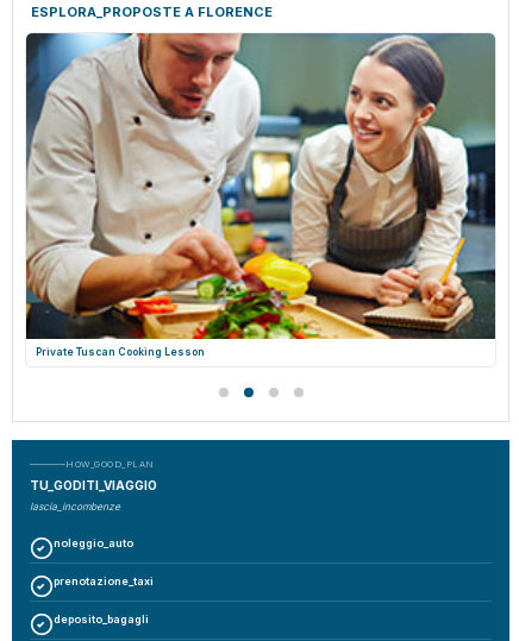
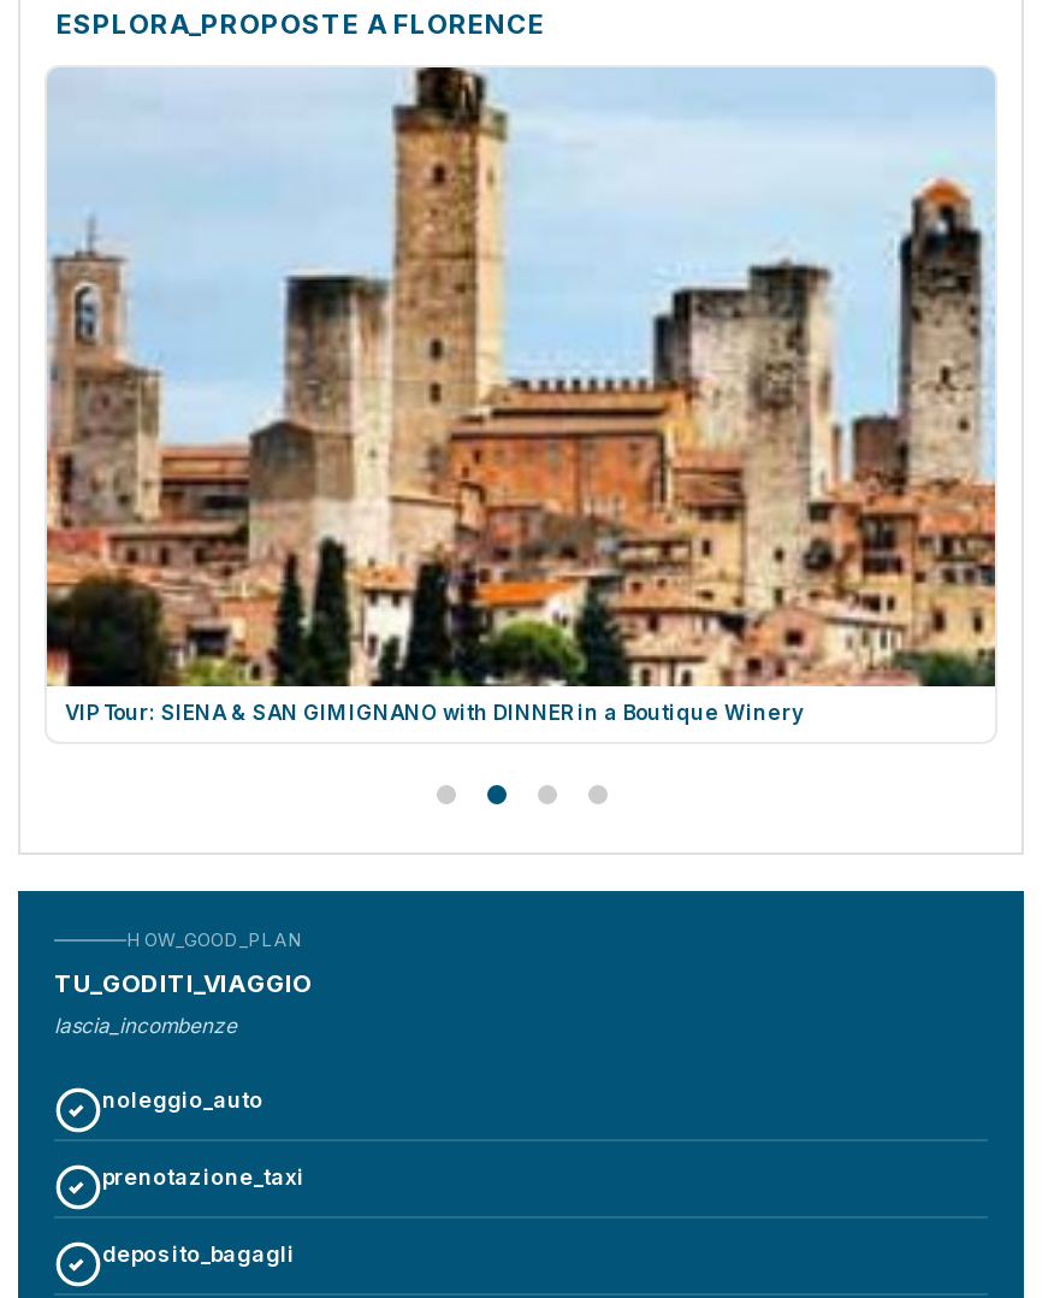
[25,32,496,357] [image] | Private Tuscan Cooking Lesson -> [45,65,997,724] [image] | VIP Tour: SIENA & SAN GIMIGNANO with DINNER in a Boutique Winery

